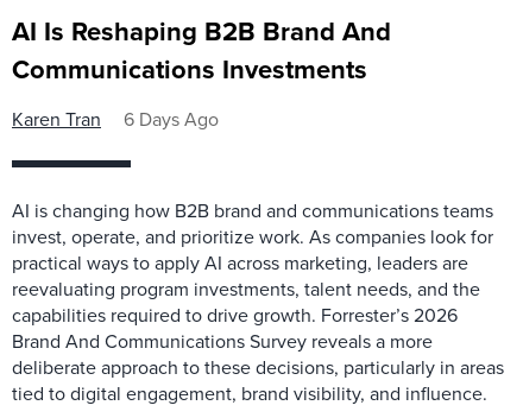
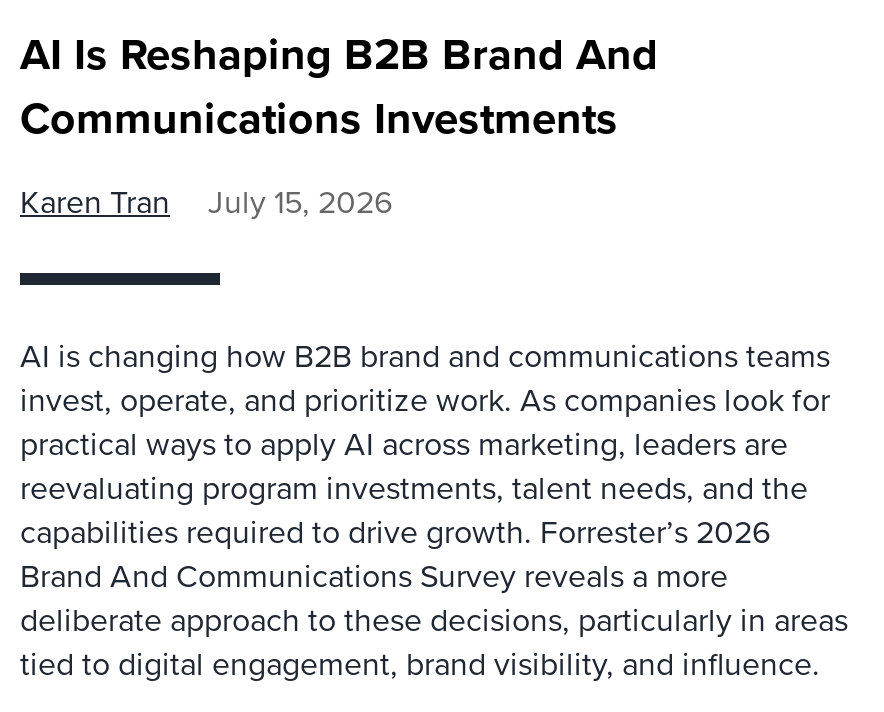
[12,106,219,132] Karen Tran 6 Days Ago -> [20,179,392,225] Karen Tran July 15, 2026

